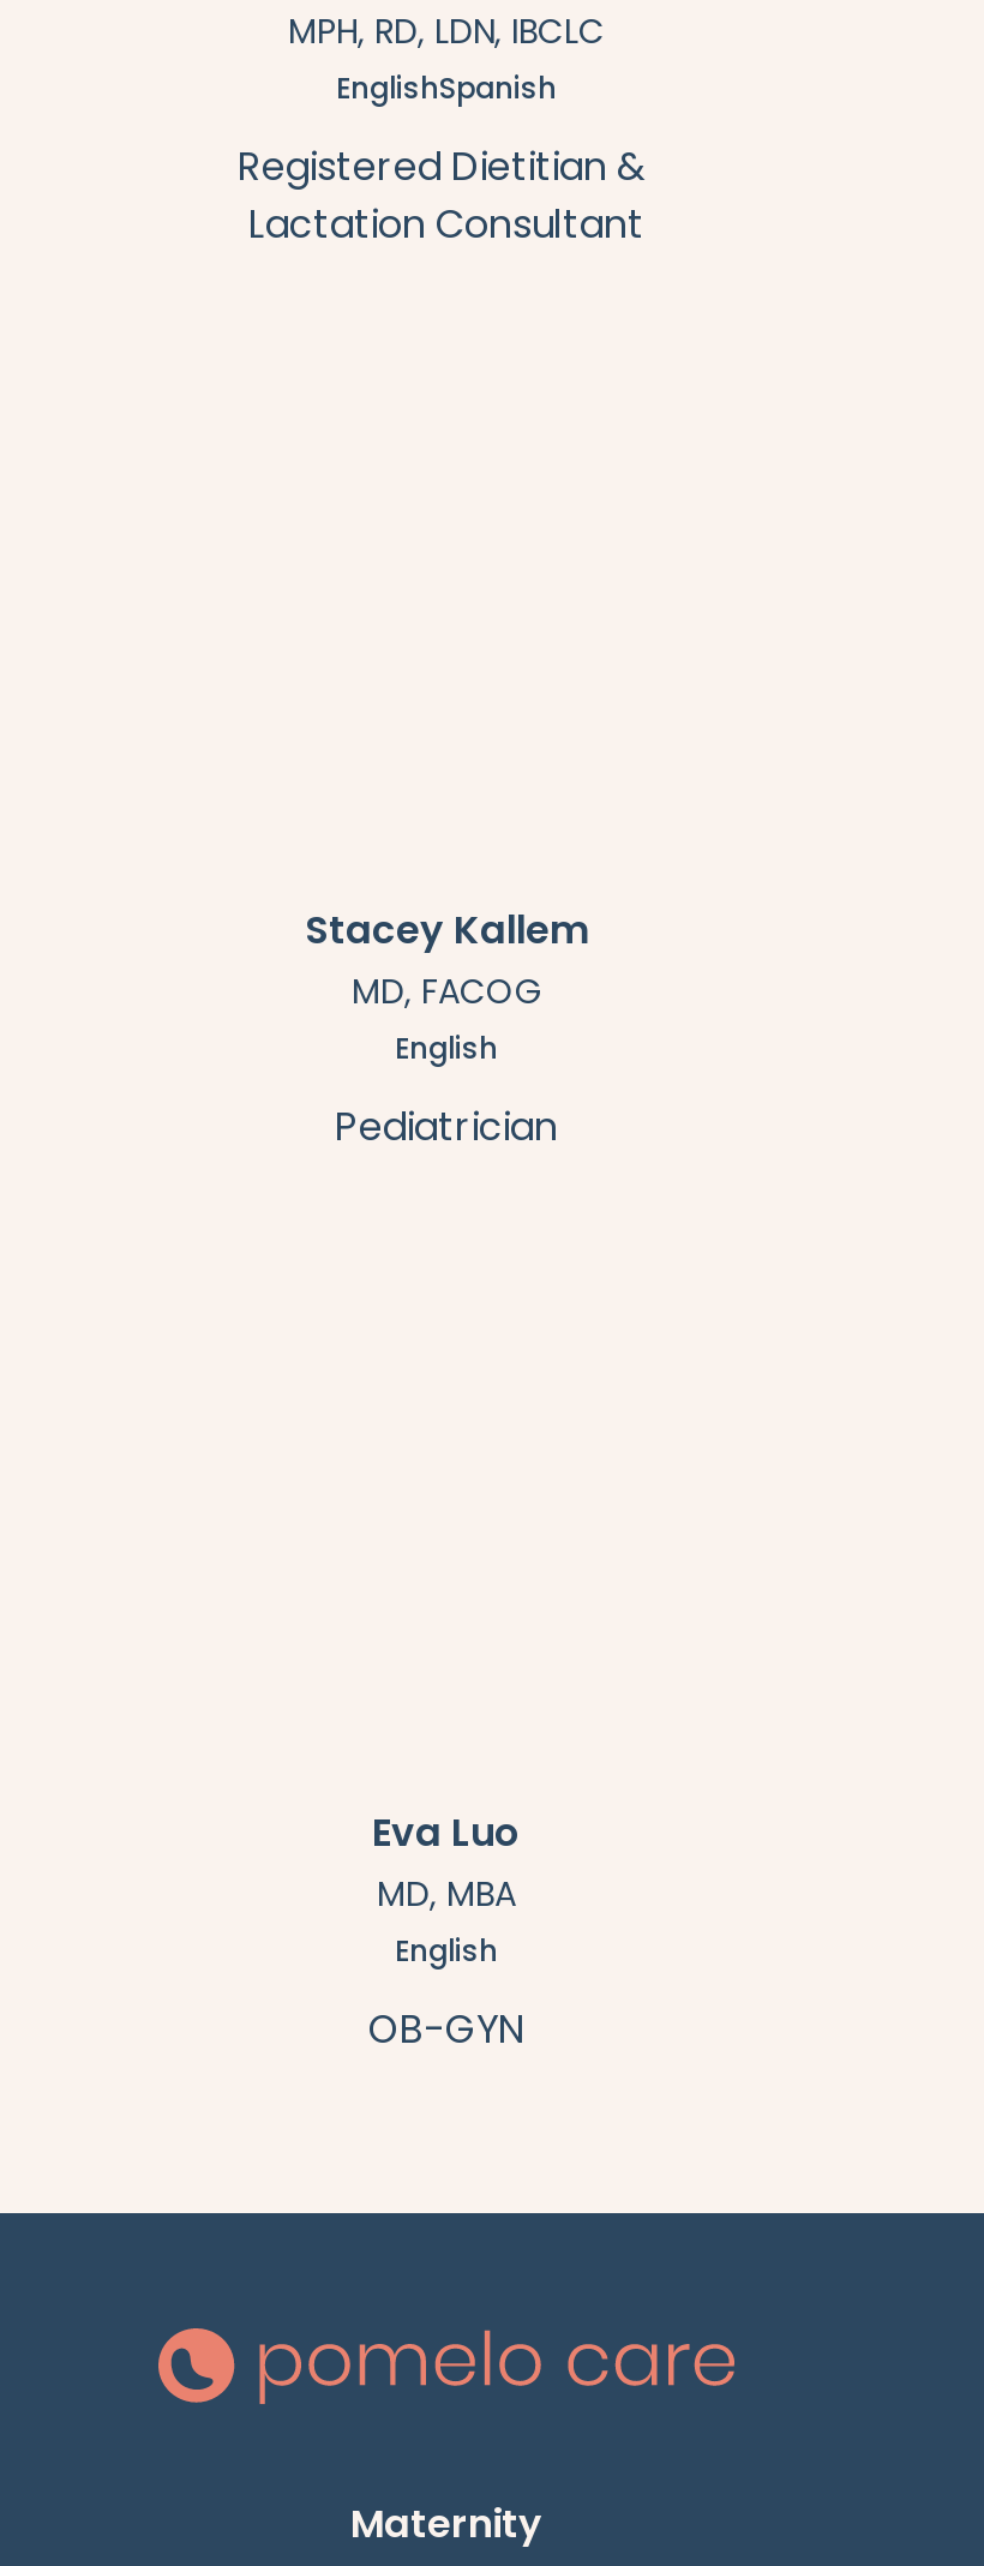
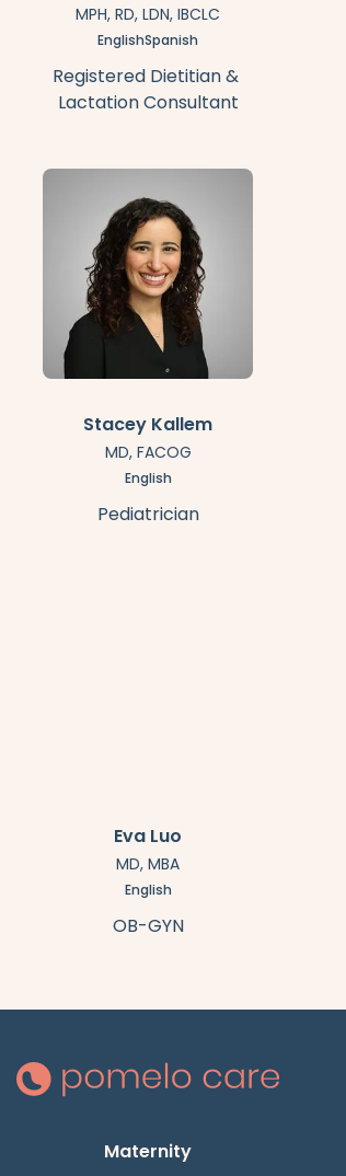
none -> [42,168,254,380] [image]

